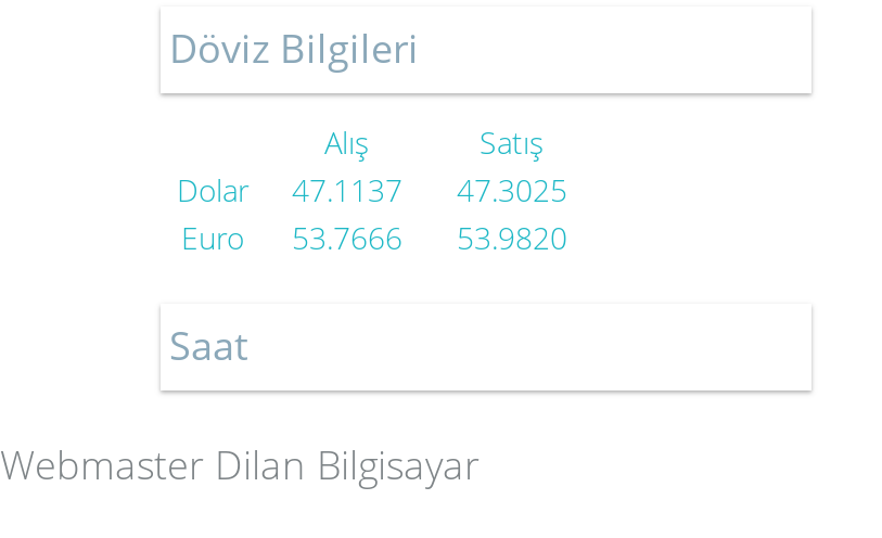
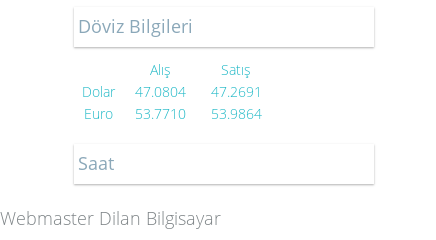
[292,169,402,210] 47.1137 -> [134,82,185,101] 47.0804
[457,169,567,210] 47.3025 -> [210,82,261,101] 47.2691
[292,217,402,258] 53.7666 -> [134,104,185,123] 53.7710
[457,217,567,258] 53.9820 -> [210,104,261,123] 53.9864

